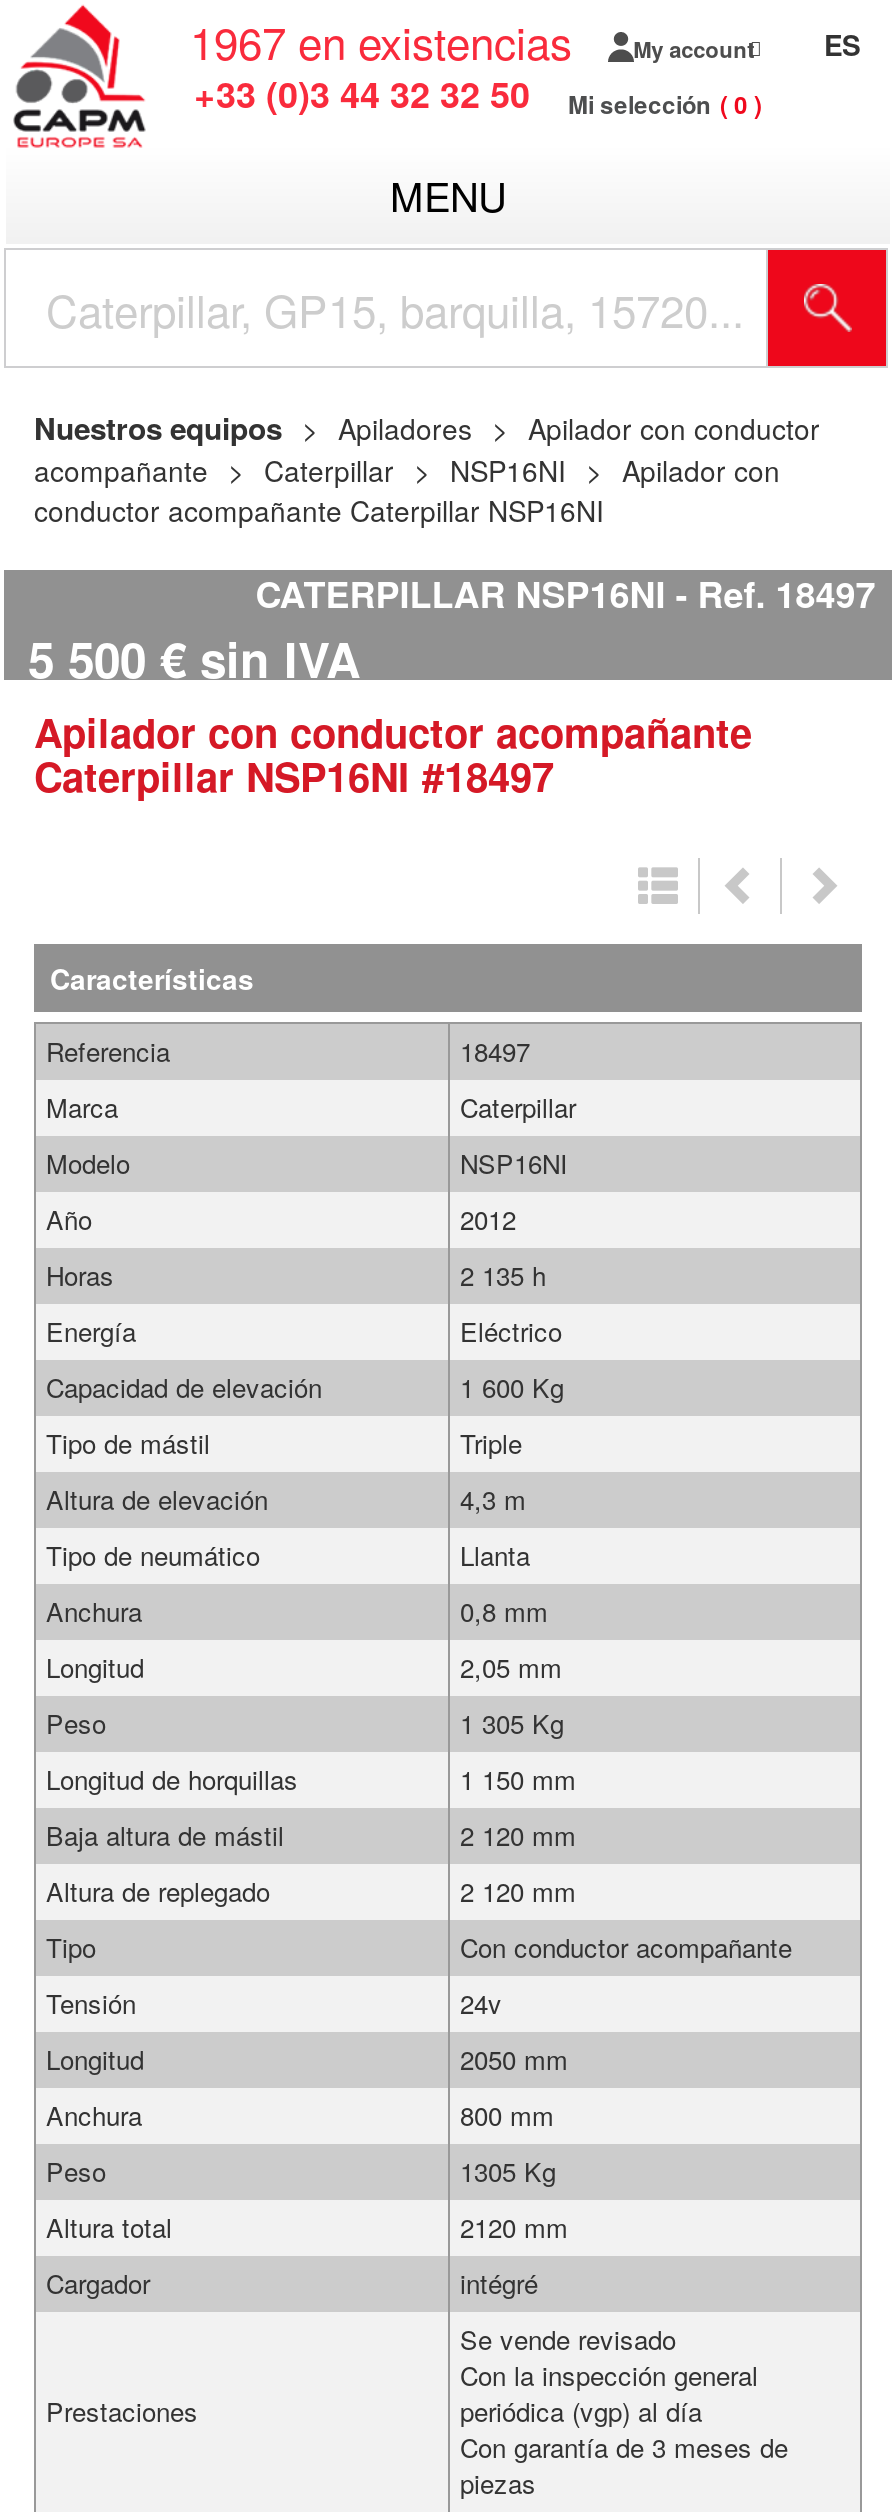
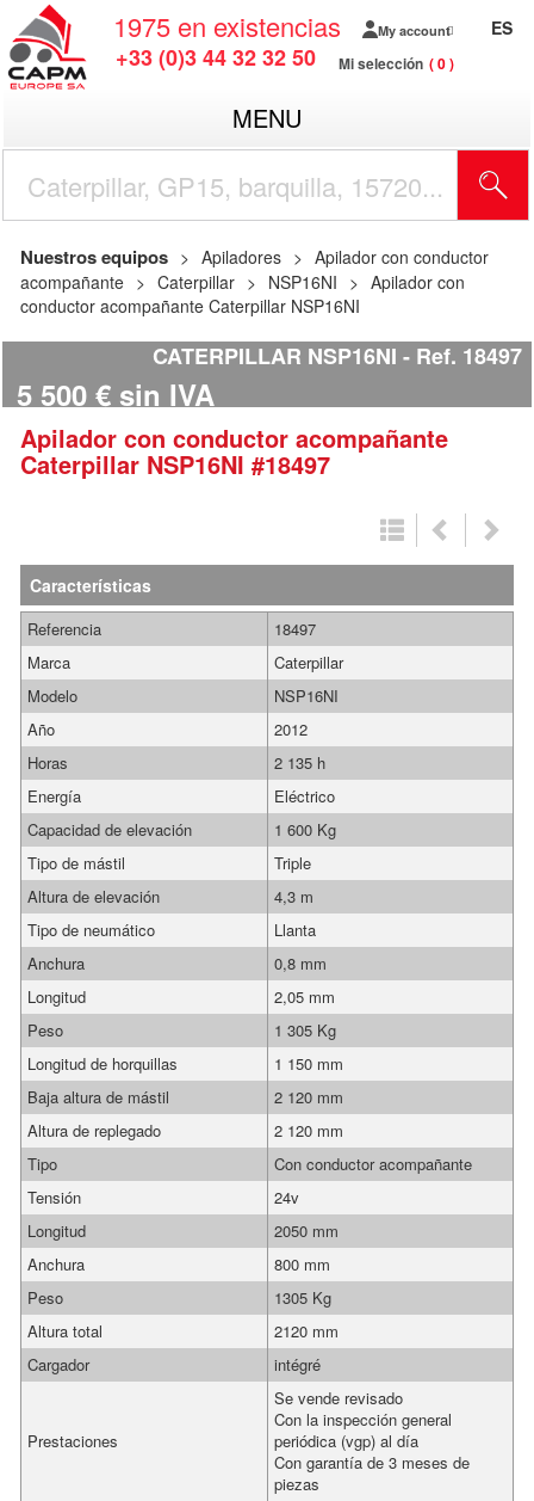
[190,10,572,72] 1967 en existencias -> [113,7,341,44] 1975 en existencias

